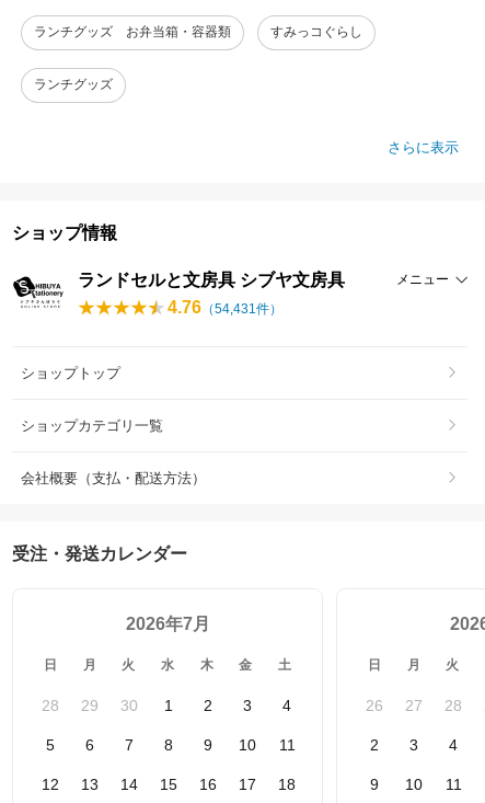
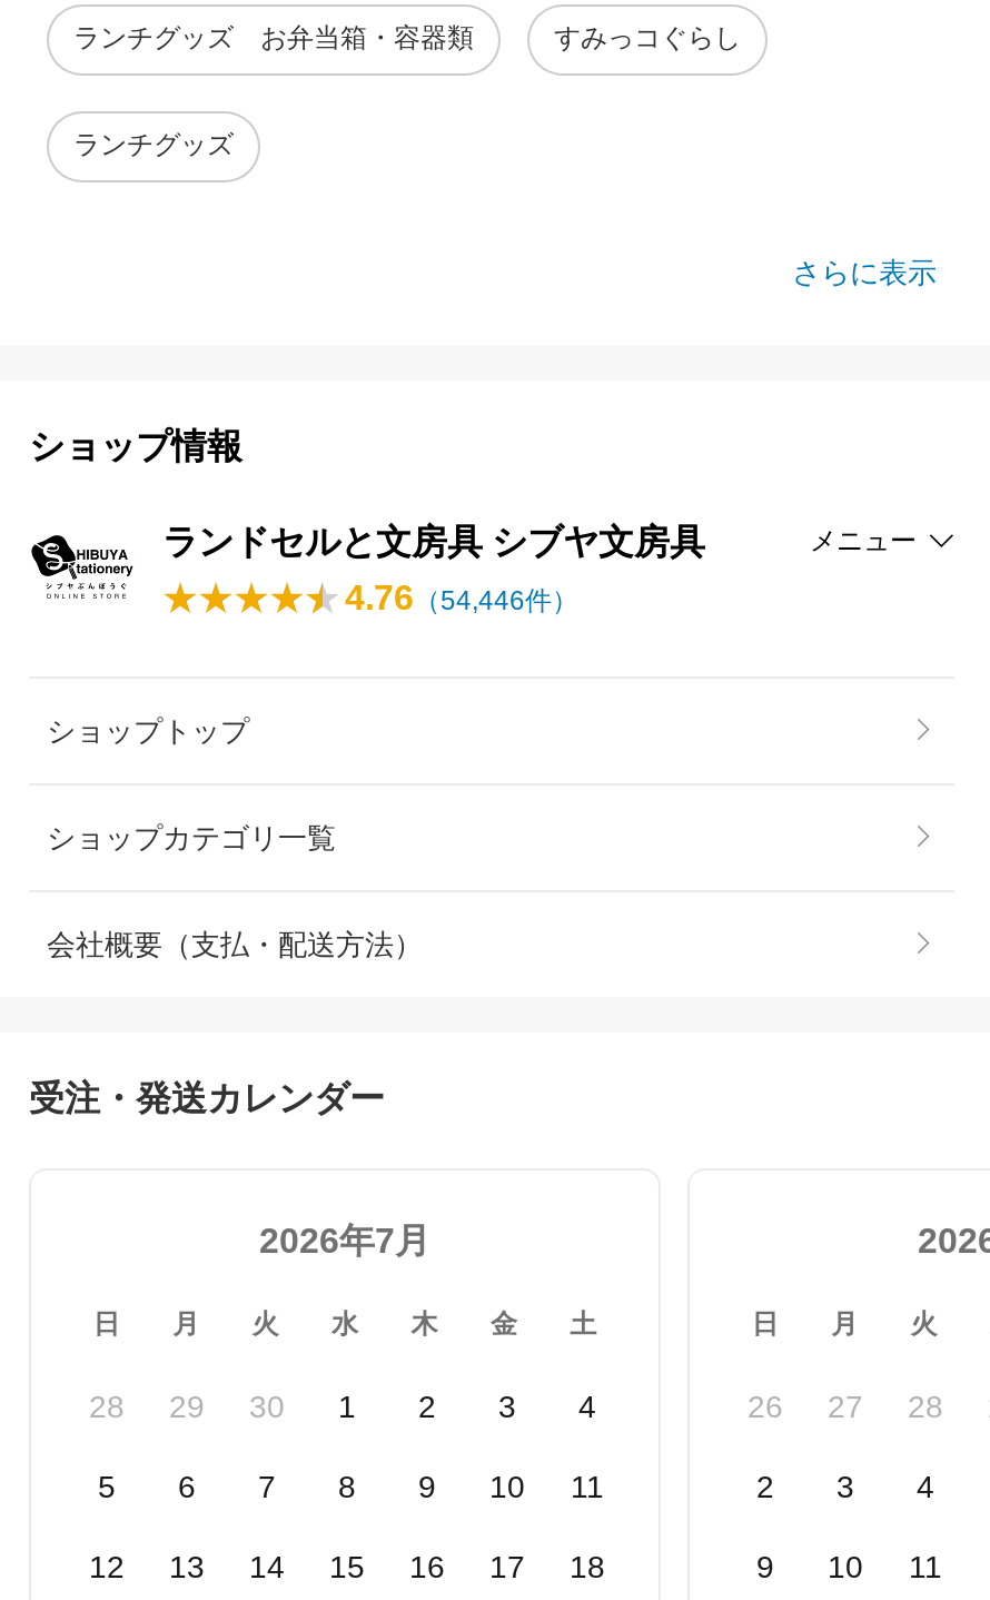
[168,298,282,317] 4.76（54,431件） -> [345,579,578,616] 4.76（54,446件）

